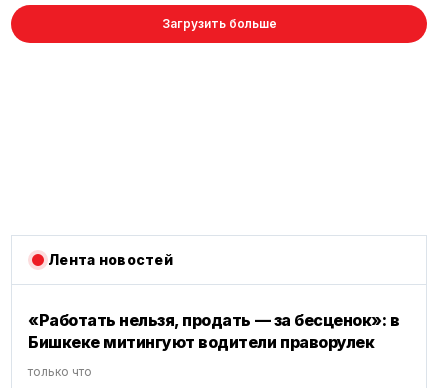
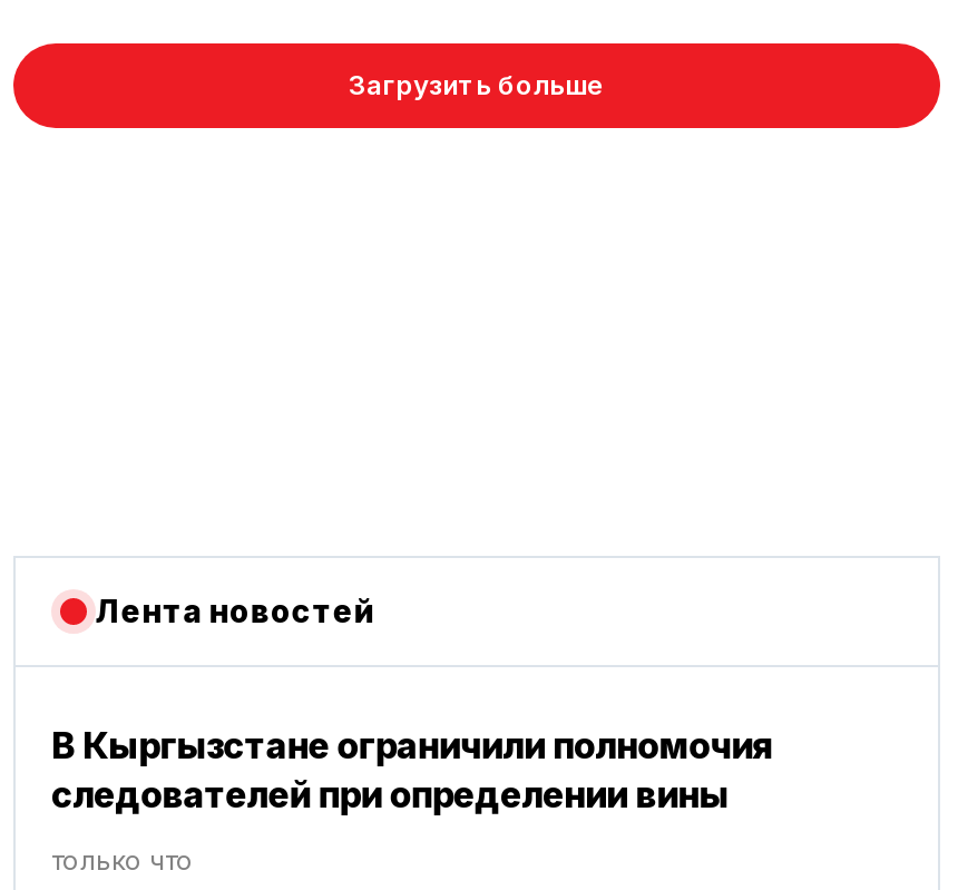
[28,310,399,352] «Работать нельзя, продать — за бесценок»: в | Бишкеке митингуют водители праворулек -> [51,723,774,817] В Кыргызстане ограничили полномочия | следователей при определении вины

